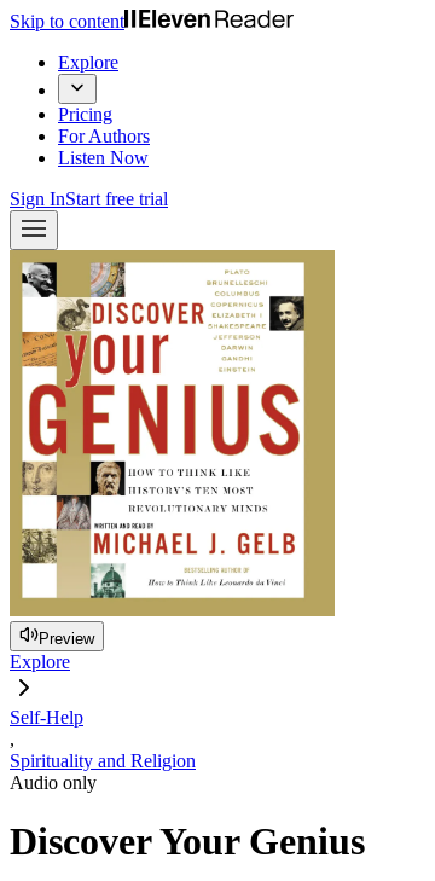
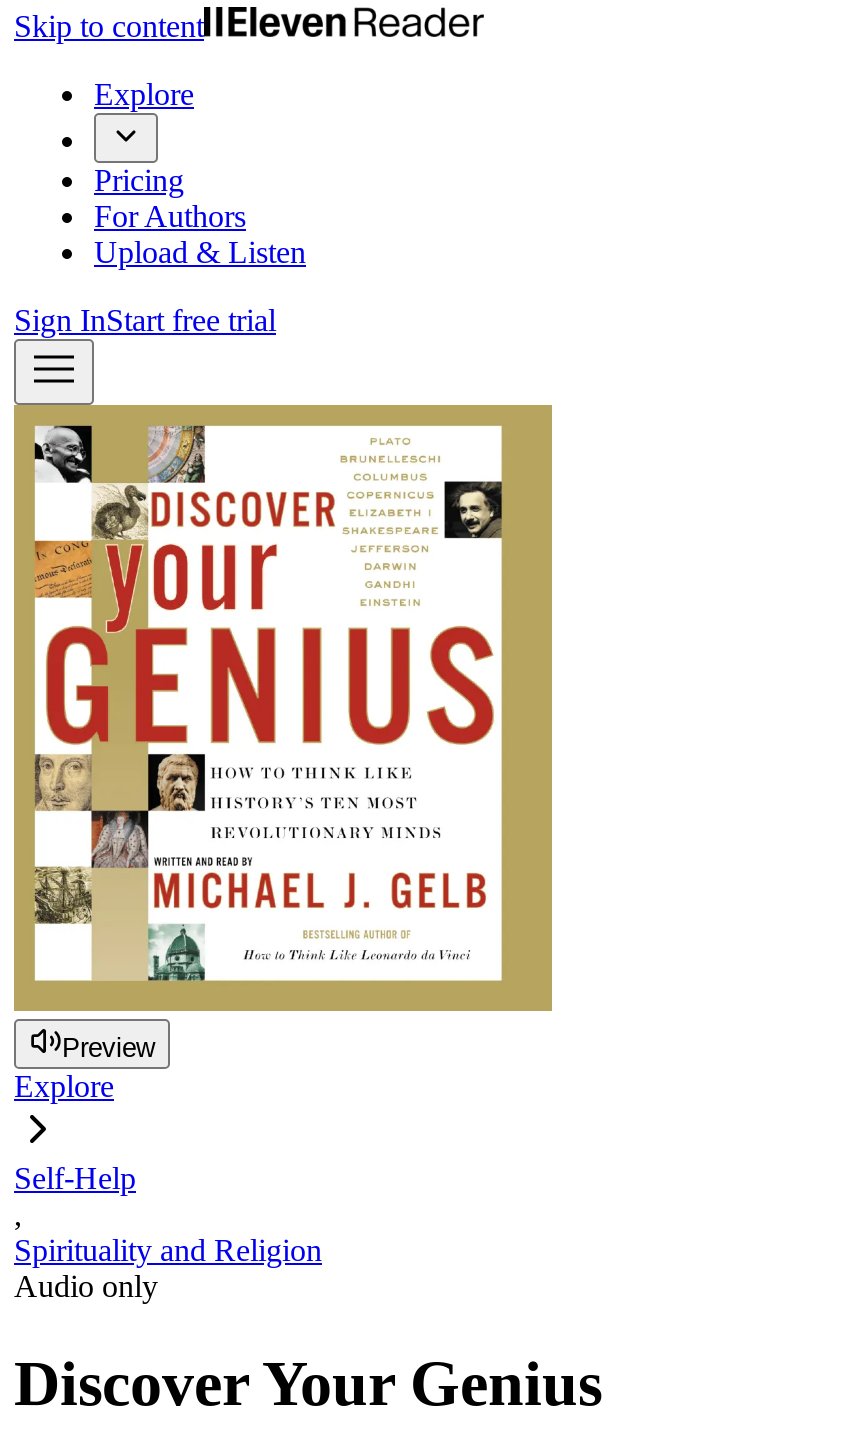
[58,147,149,168] Listen Now -> [94,235,306,269] Upload & Listen

